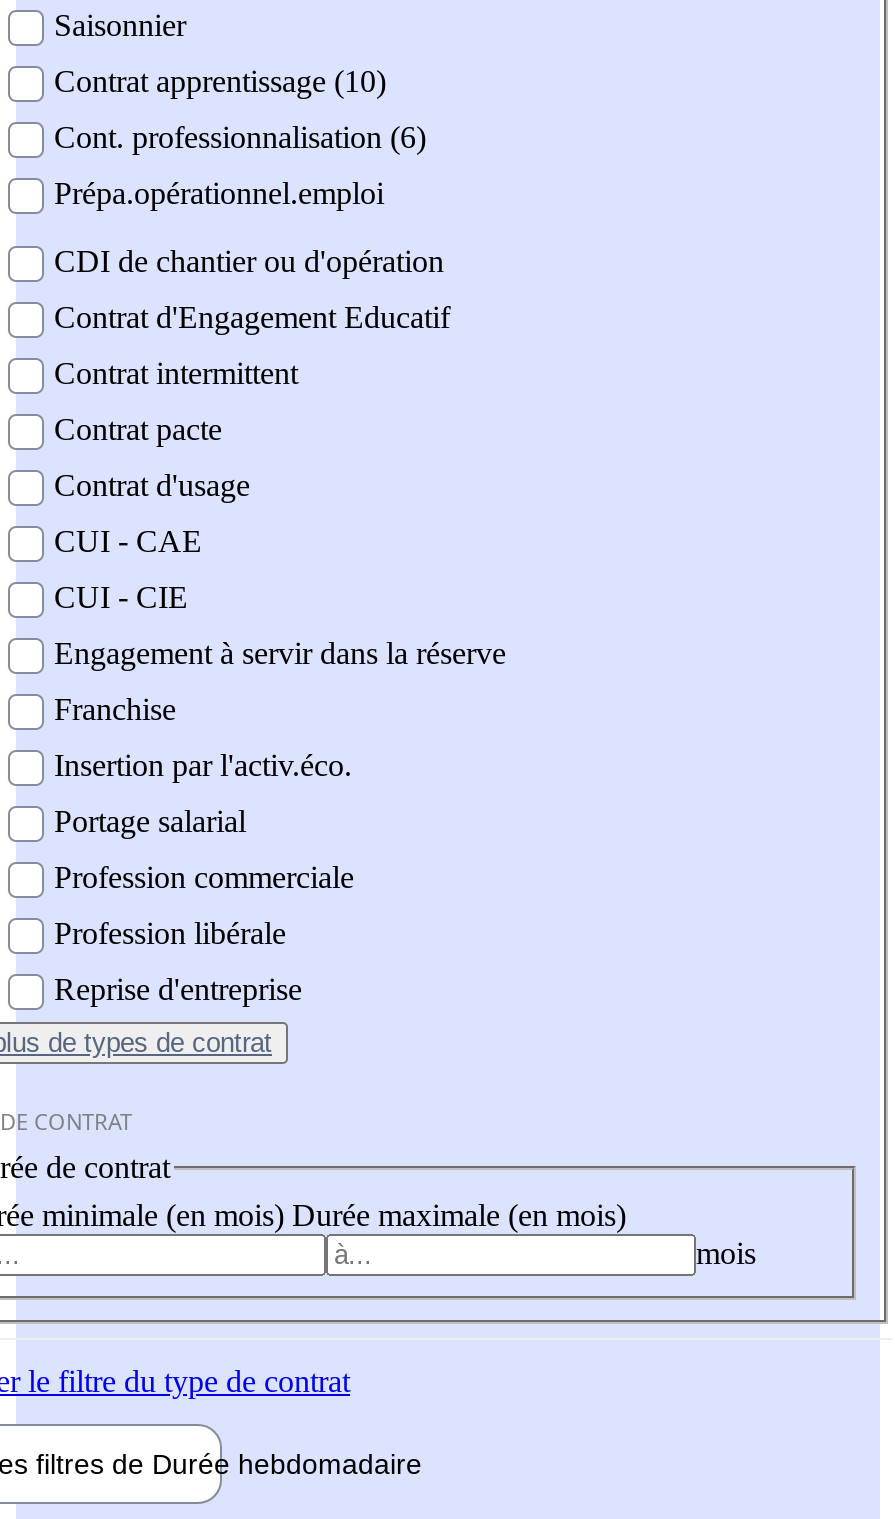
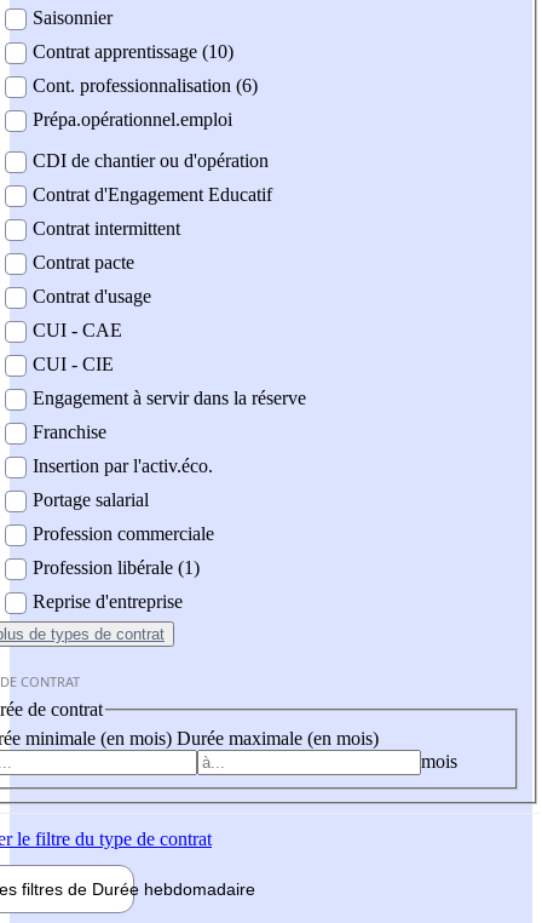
[54,916,286,950] Profession libérale -> [33,557,200,578] Profession libérale (1)

